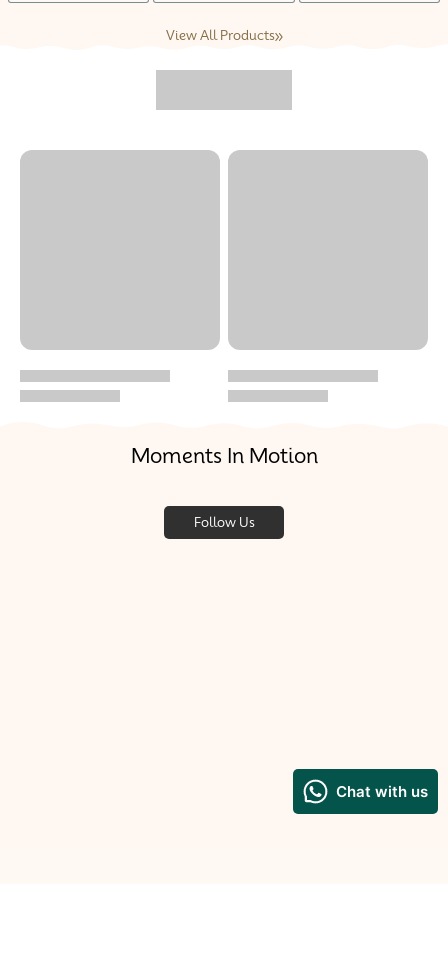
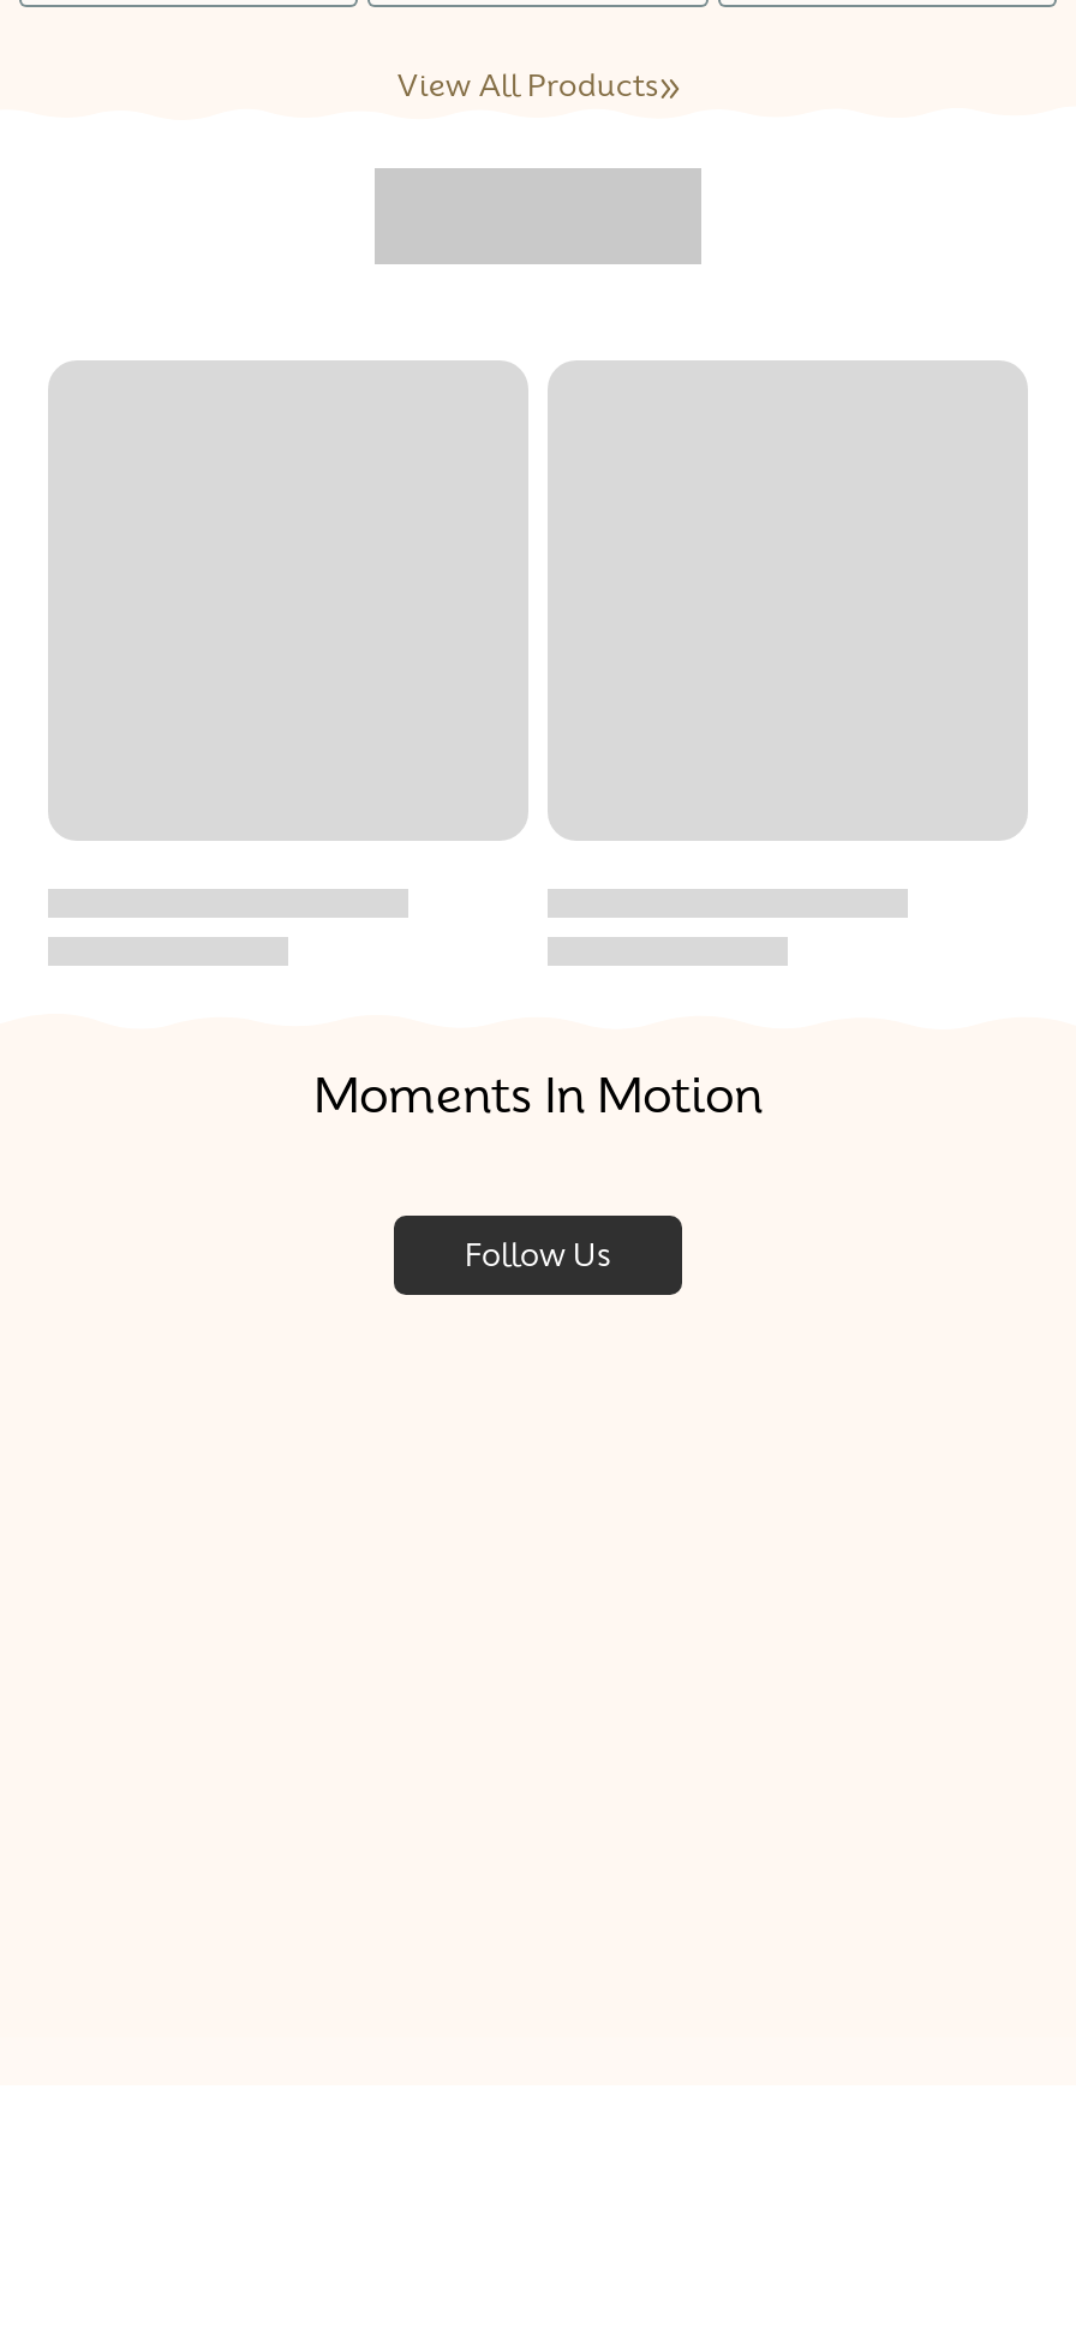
[292,768,439,815] [image] -> none

